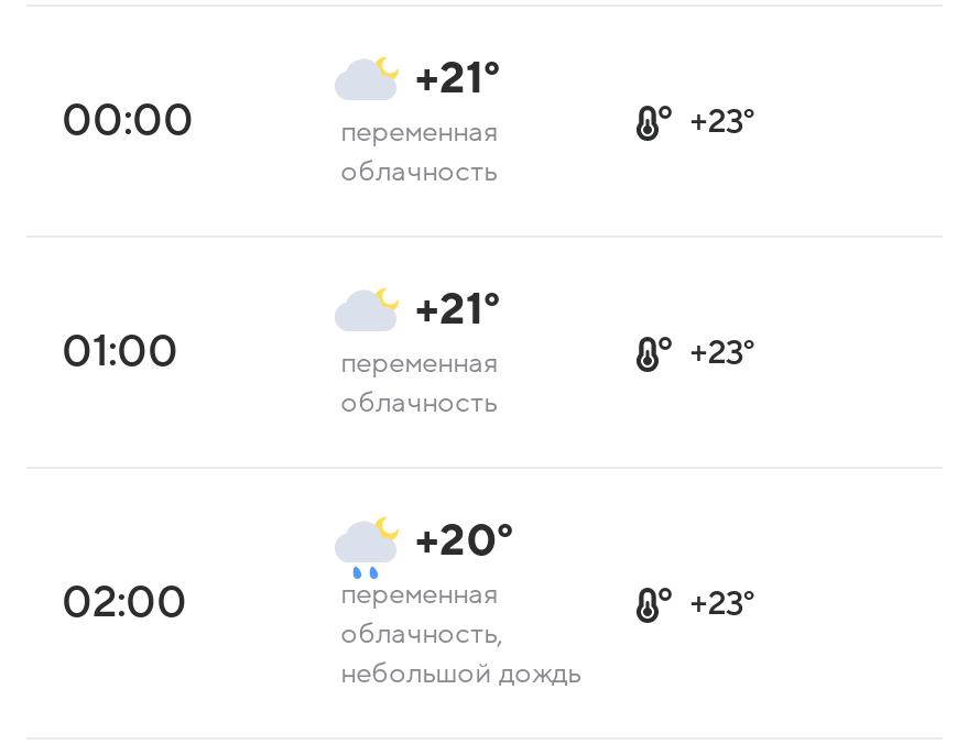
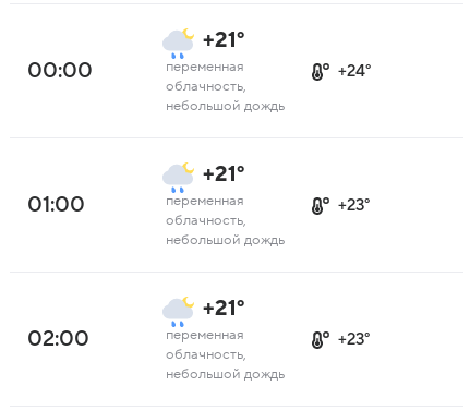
[690,103,754,139] +23° -> [338,62,371,80] +24°
[341,156,497,187] облачность -> [165,79,284,113] облачность, | небольшой дождь
[341,387,497,418] облачность -> [165,213,284,248] облачность, | небольшой дождь
[416,517,513,566] +20° -> [203,297,244,321] +21°

